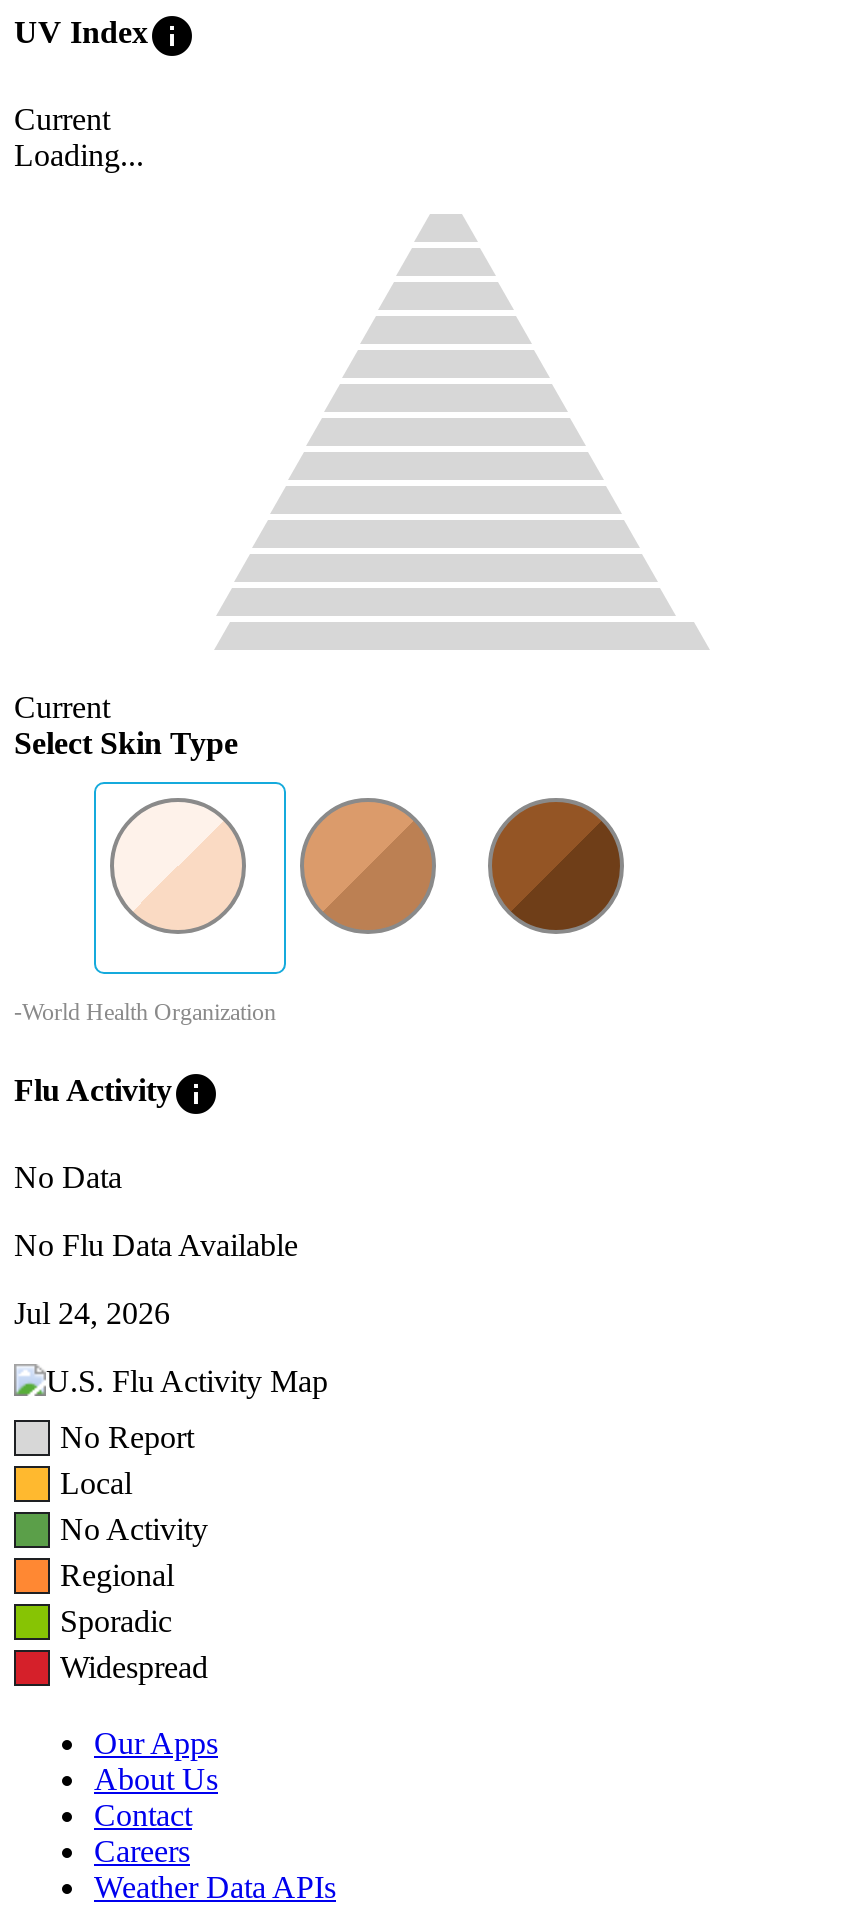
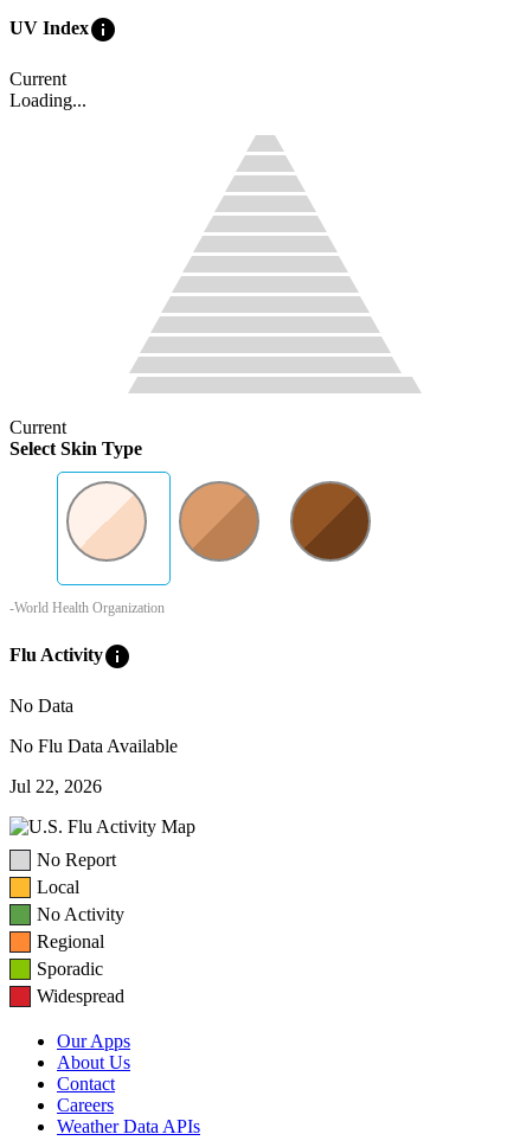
[14,1297,170,1331] Jul 24, 2026 -> [9,777,102,797] Jul 22, 2026

